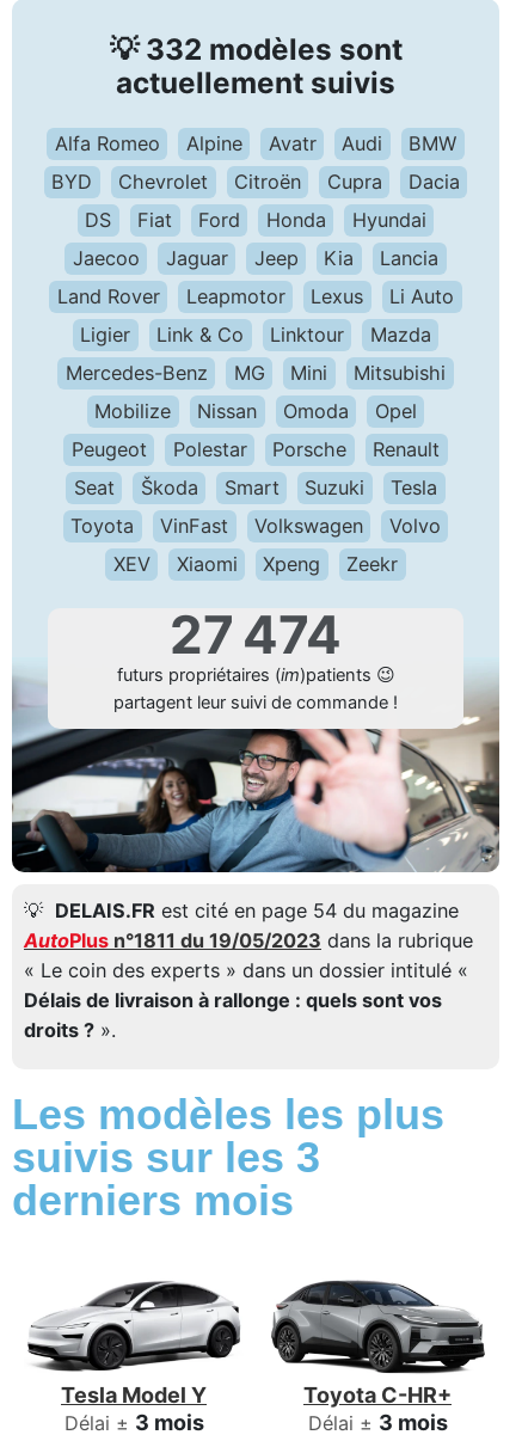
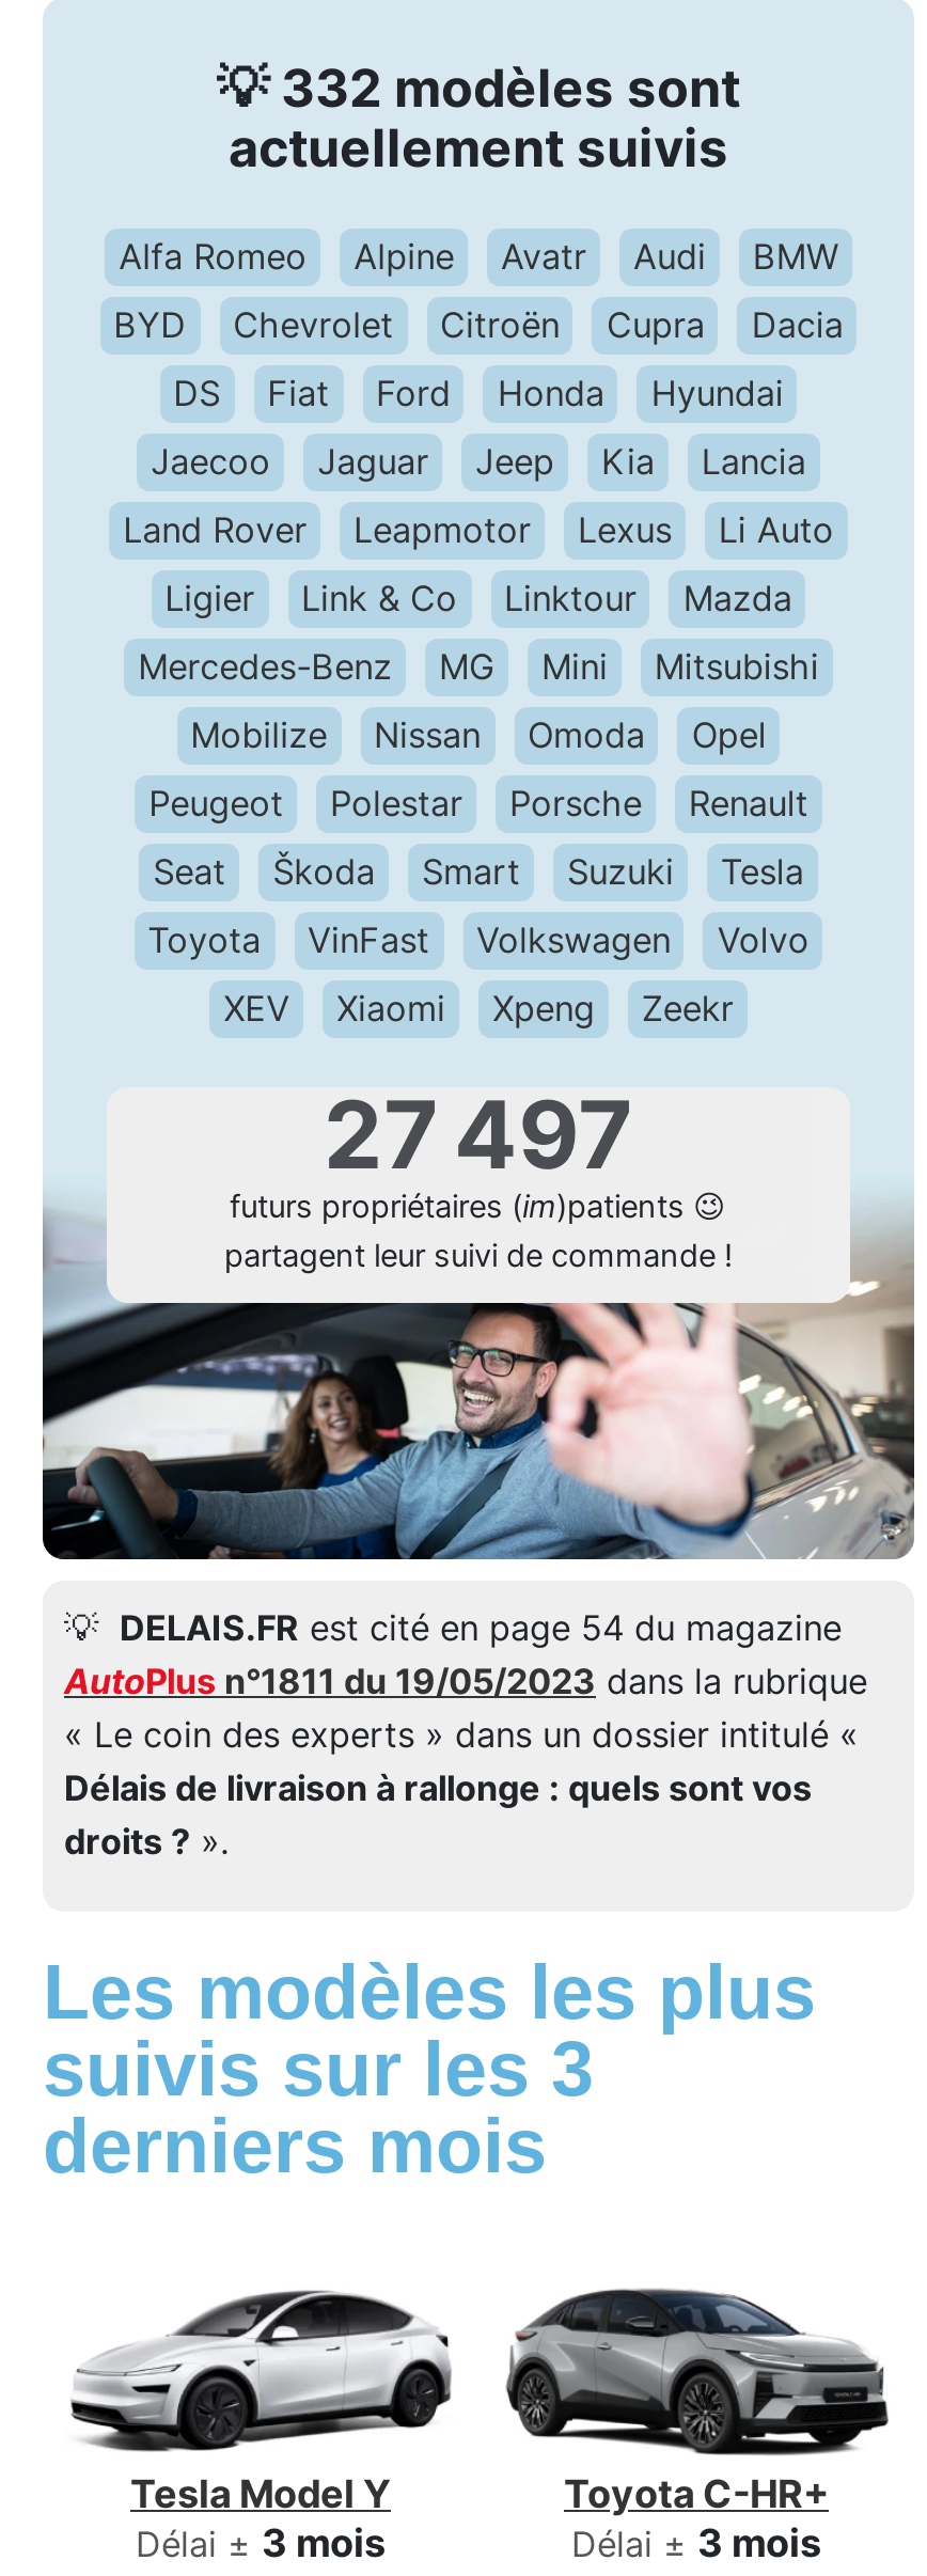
[170,603,342,666] 27 474 -> [324,1078,633,1191] 27 497

